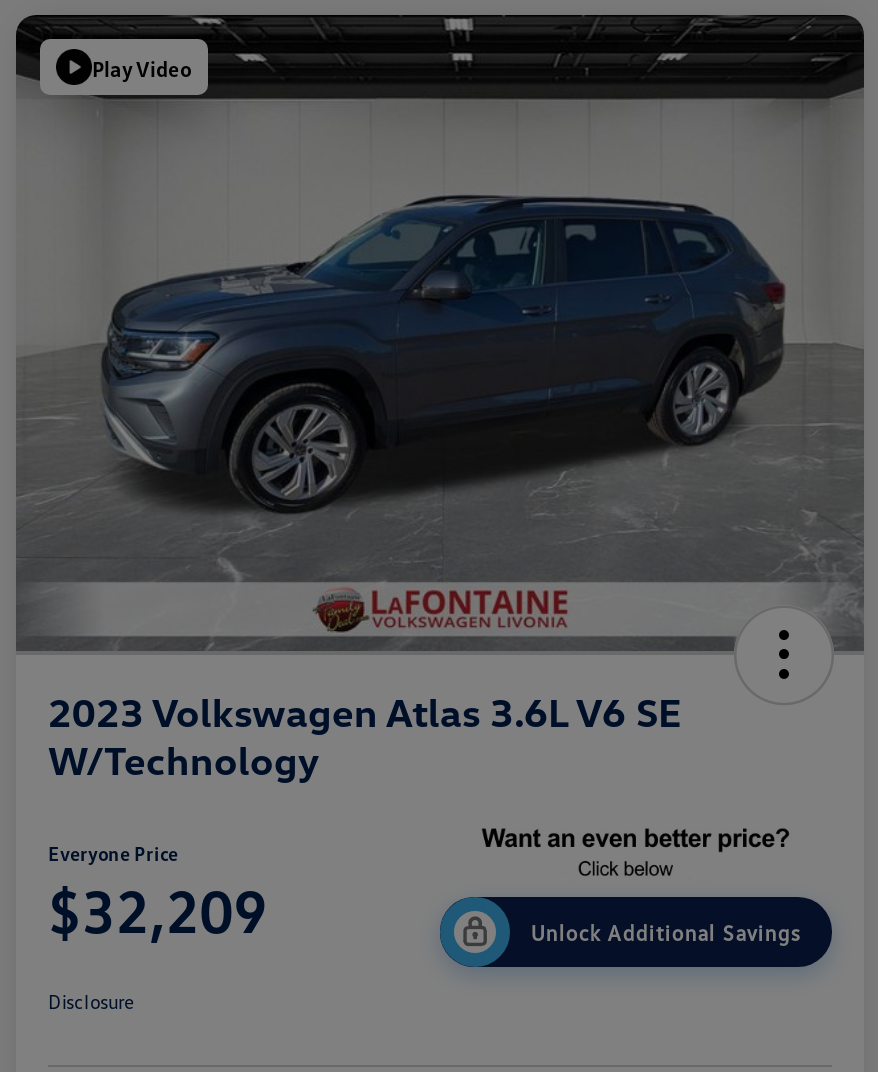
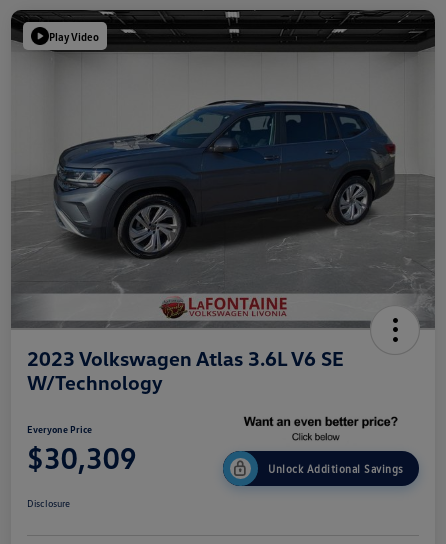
[48,873,268,947] $32,209 -> [27,439,137,476] $30,309

